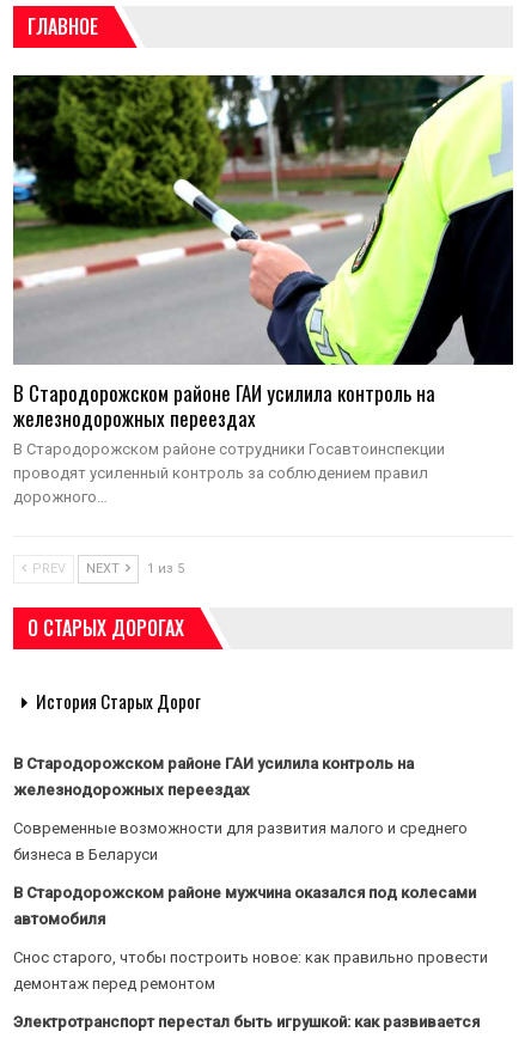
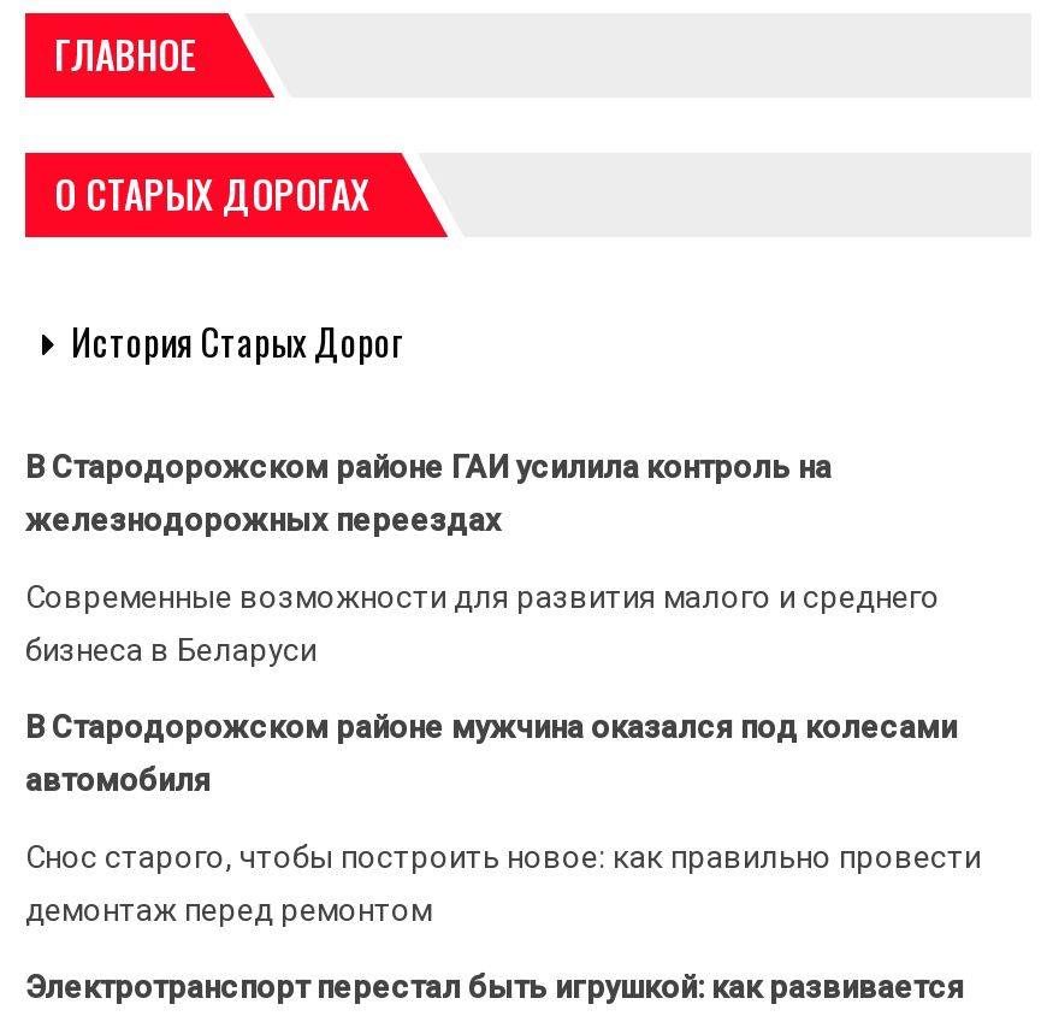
[12,74,514,506] [image] | В Стародорожском районе ГАИ усилила контроль на | железнодорожных переездах | В Стародорожском районе сотрудники Госавтоинспекции | проводят усиленный контроль за соблюдением правил | дорожного… -> none
[29,561,184,577] PREV | NEXT | 1 из 5 -> none

